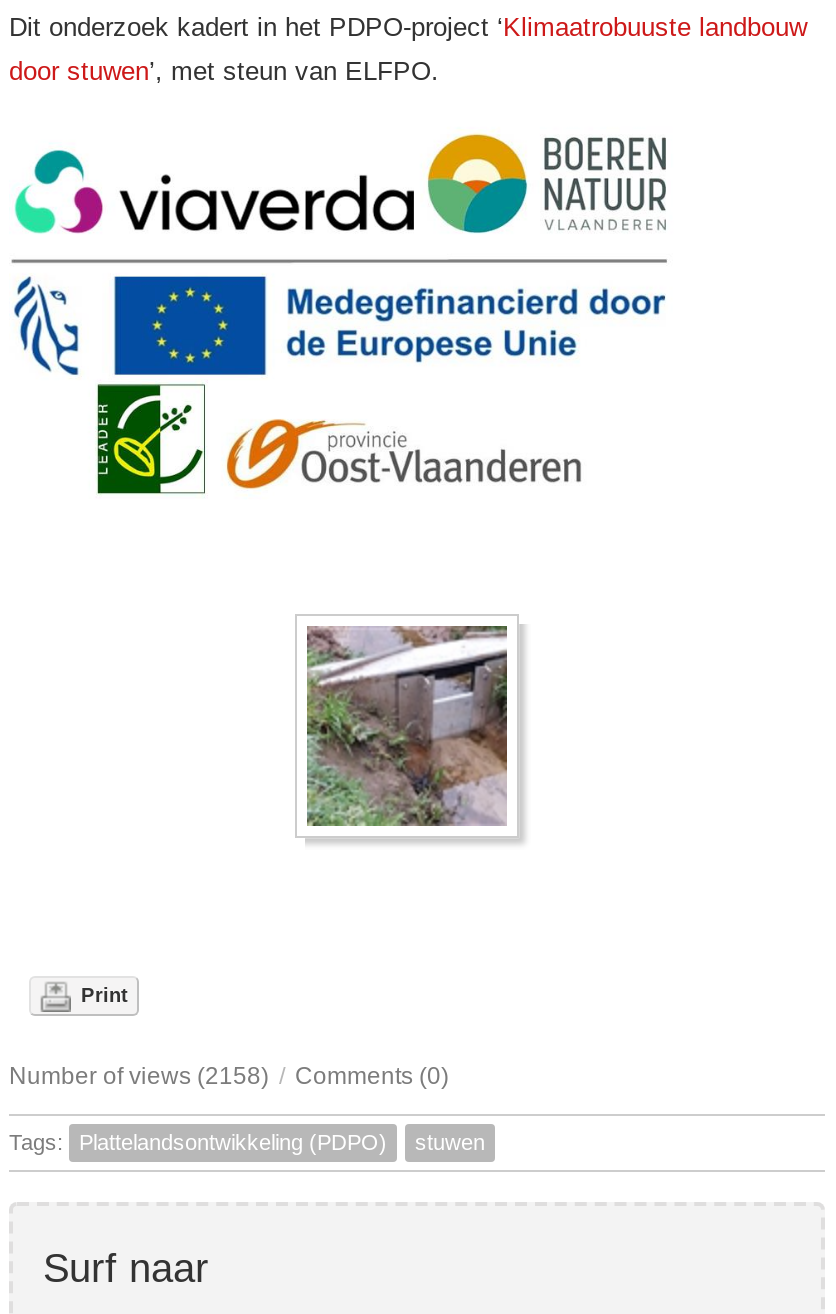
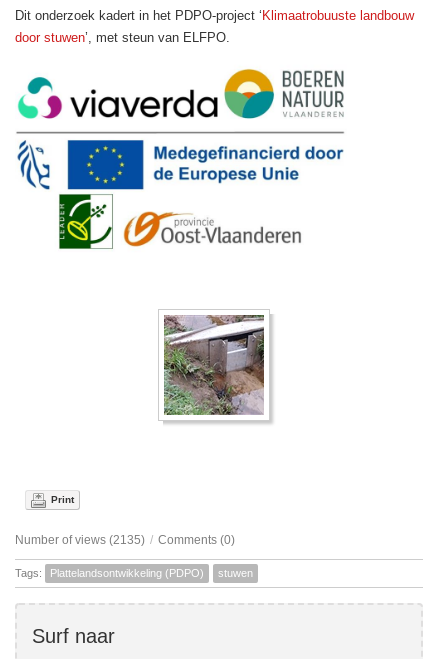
[9,1062,449,1090] Number of views (2158) / Comments (0) -> [15,533,235,547] Number of views (2135) / Comments (0)

